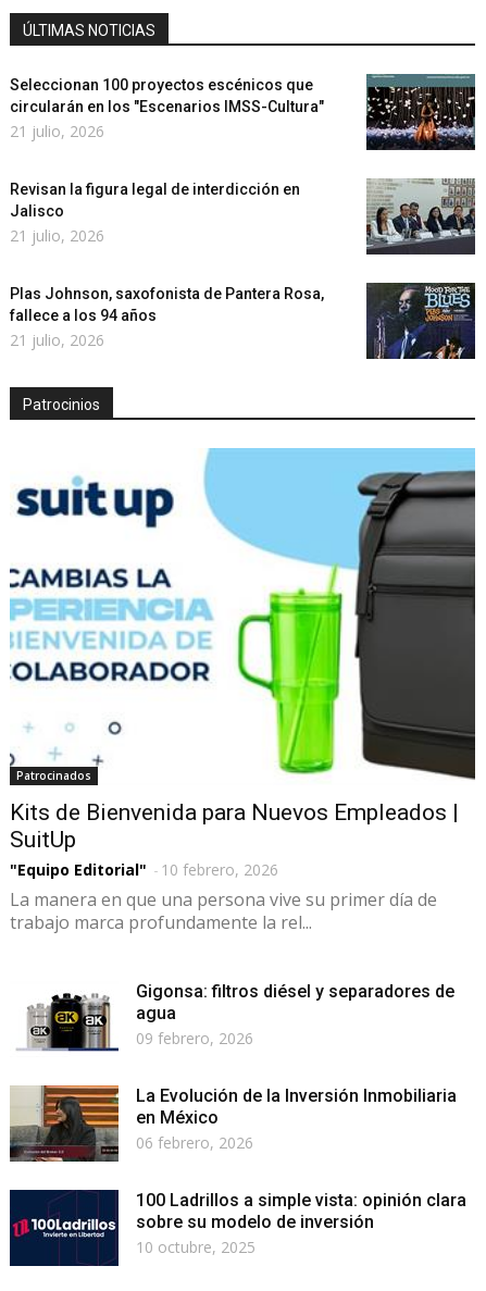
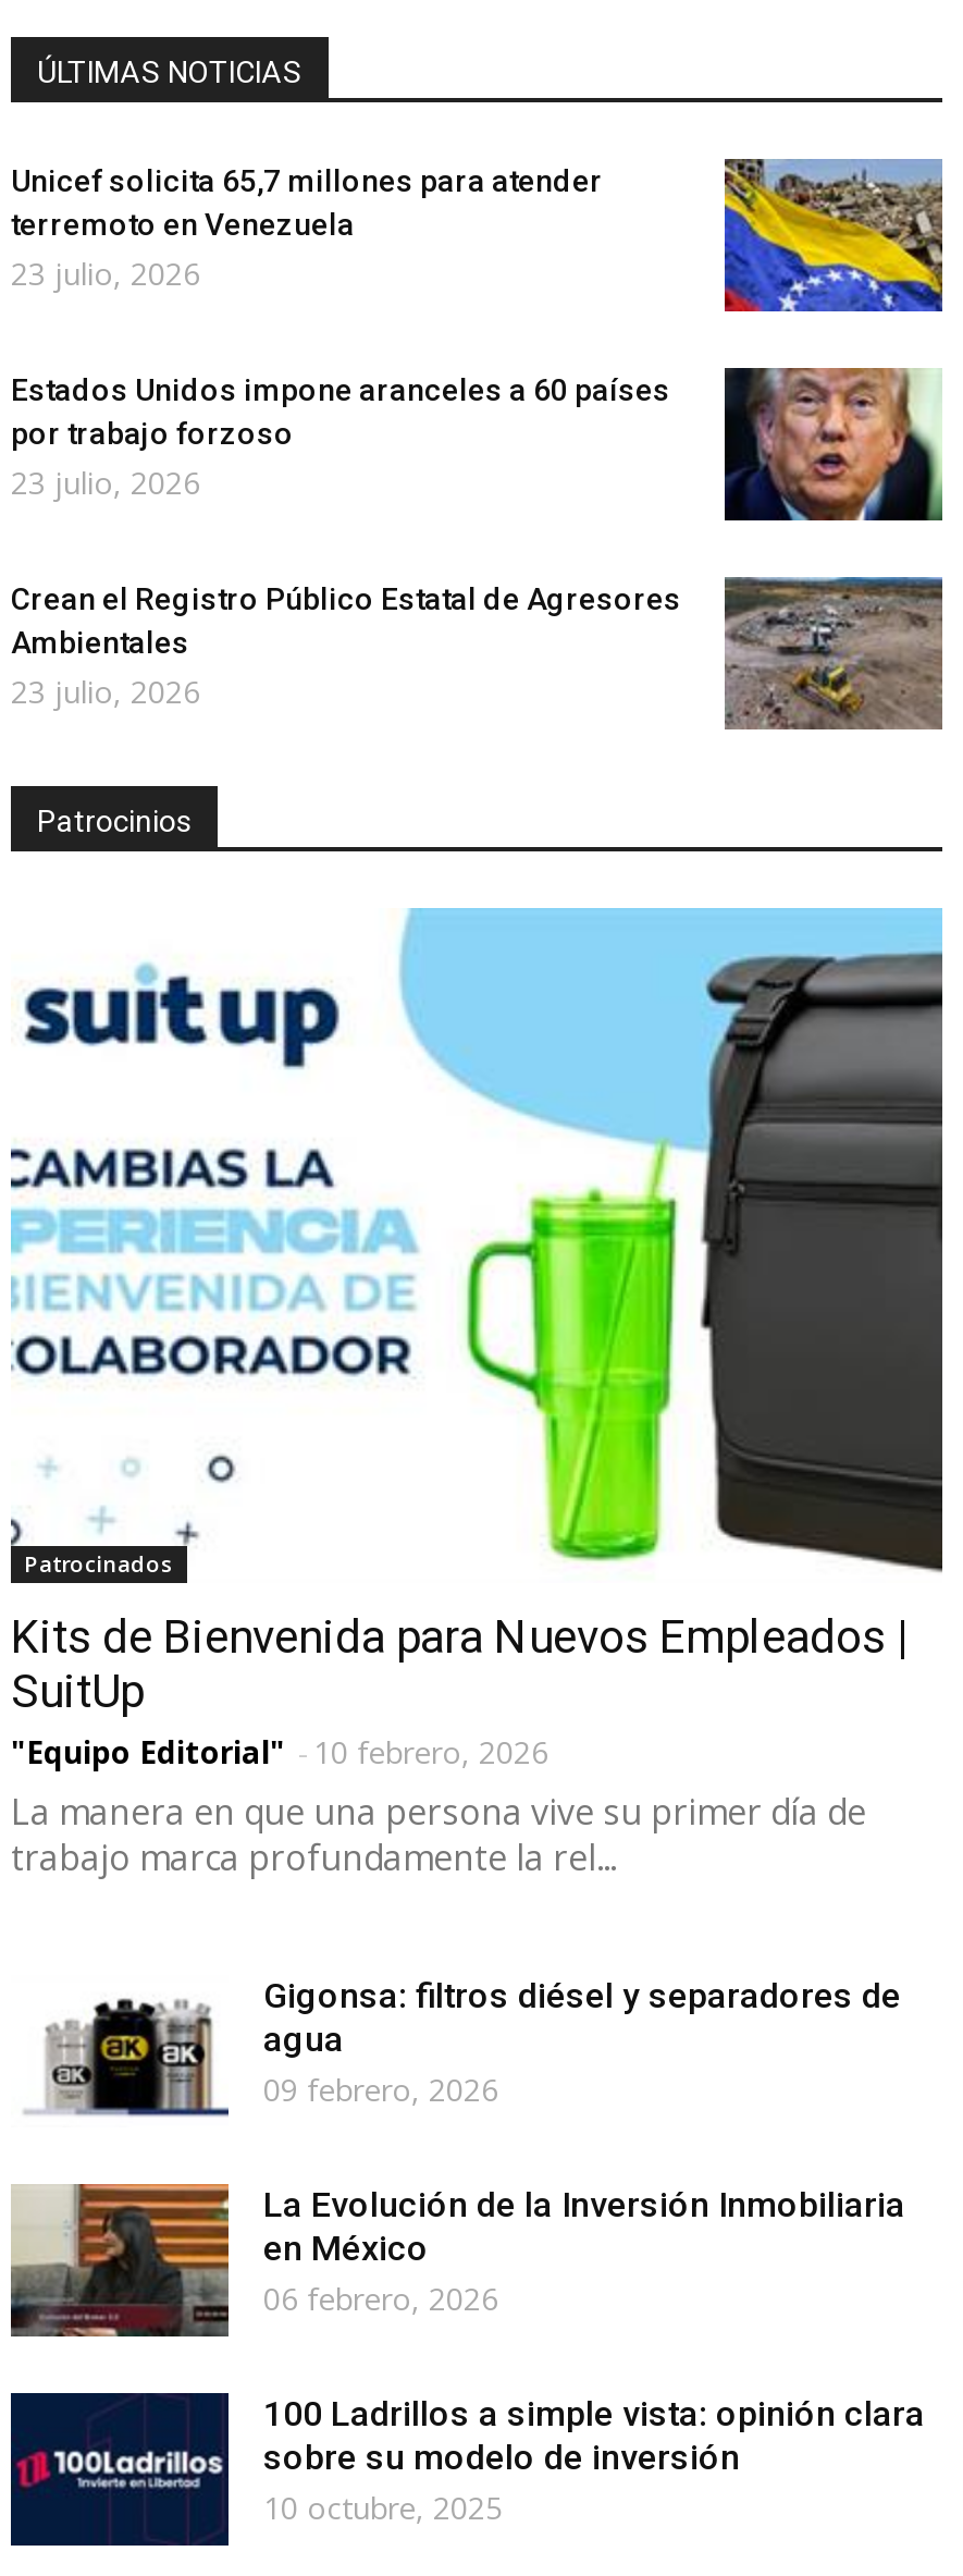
[10,76,324,141] Seleccionan 100 proyectos escénicos que | circularán en los "Escenarios IMSS-Cultura" | 21 julio, 2026 -> [11,163,603,294] Unicef solicita 65,7 millones para atender | terremoto en Venezuela | 23 julio, 2026
[365,74,476,151] [image] -> [723,159,945,314] [image]
[10,180,300,246] Revisan la figura legal de interdicción en | Jalisco | 21 julio, 2026 -> [11,372,670,503] Estados Unidos impone aranceles a 60 países | por trabajo forzoso | 23 julio, 2026
[365,178,476,256] [image] -> [725,366,945,523] [image]
[10,282,476,360] [image] | Plas Johnson, saxofonista de Pantera Rosa, | fallece a los 94 años | 21 julio, 2026 -> [11,575,945,732] [image] | Crean el Registro Público Estatal de Agresores | Ambientales | 23 julio, 2026

